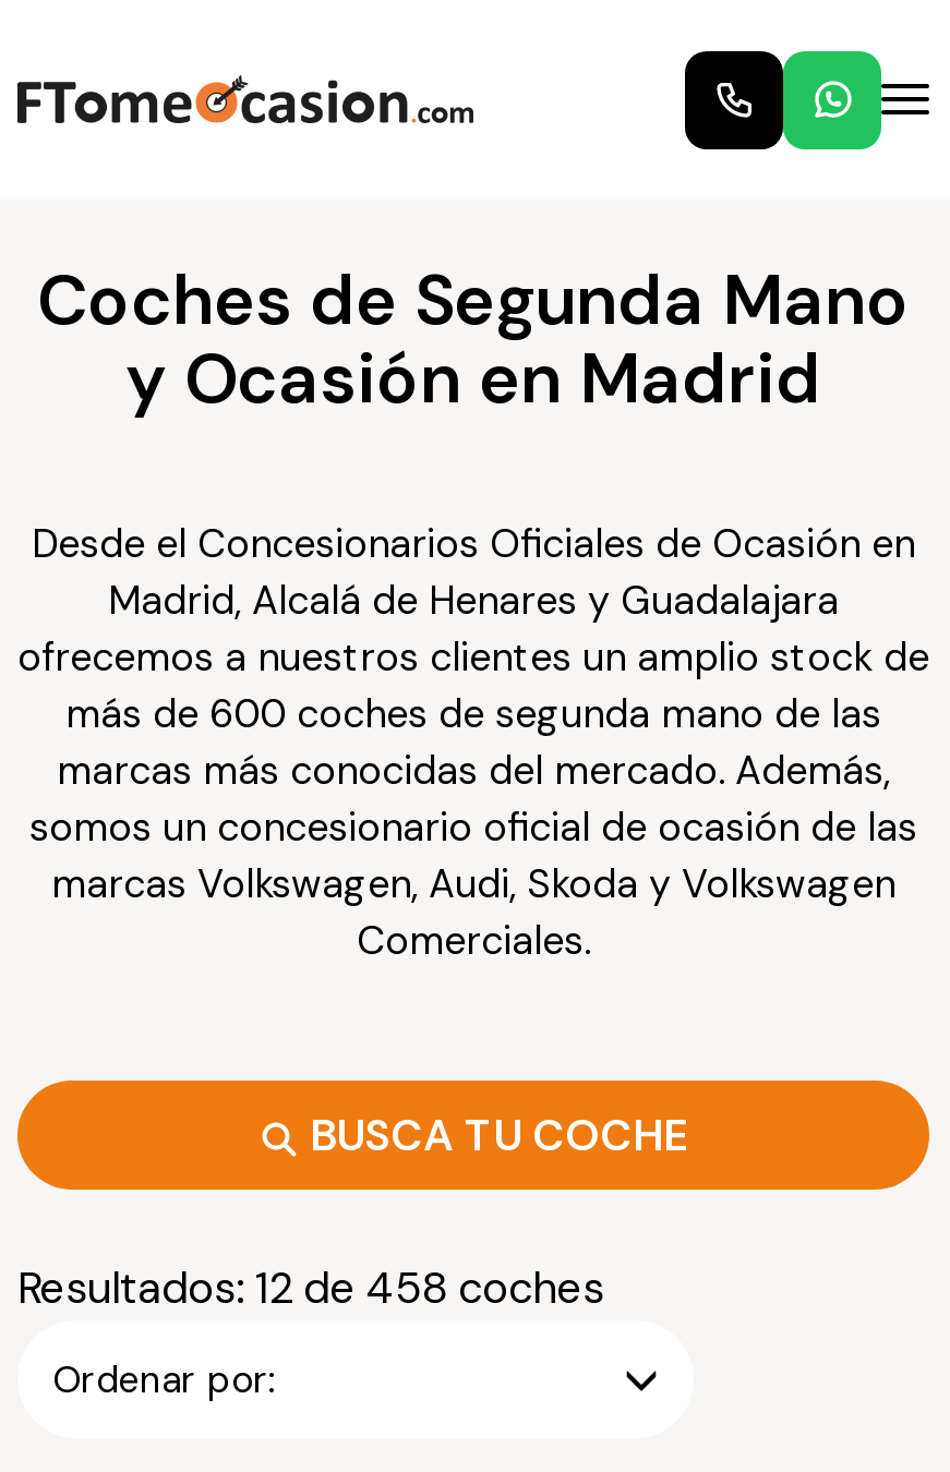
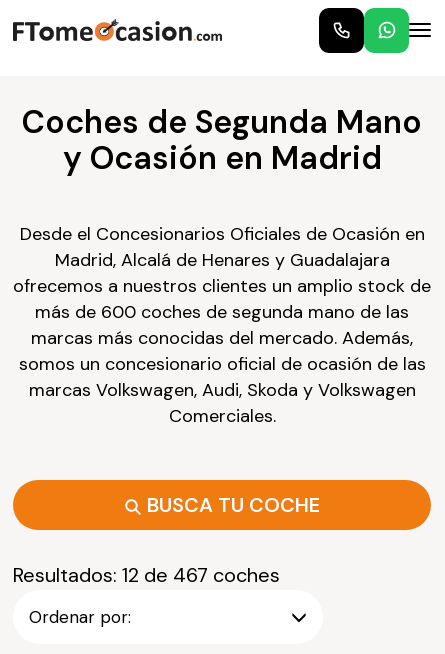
[17,1259,604,1316] Resultados: 12 de 458 coches -> [13,562,280,588] Resultados: 12 de 467 coches

